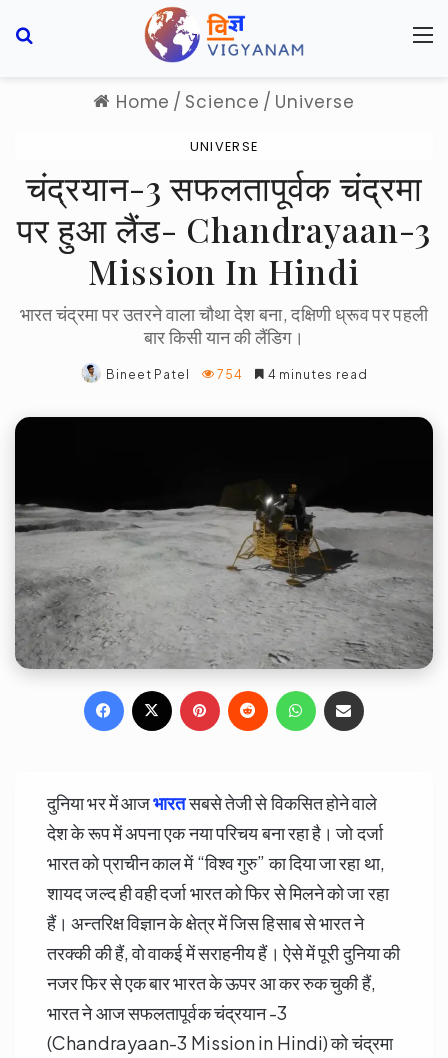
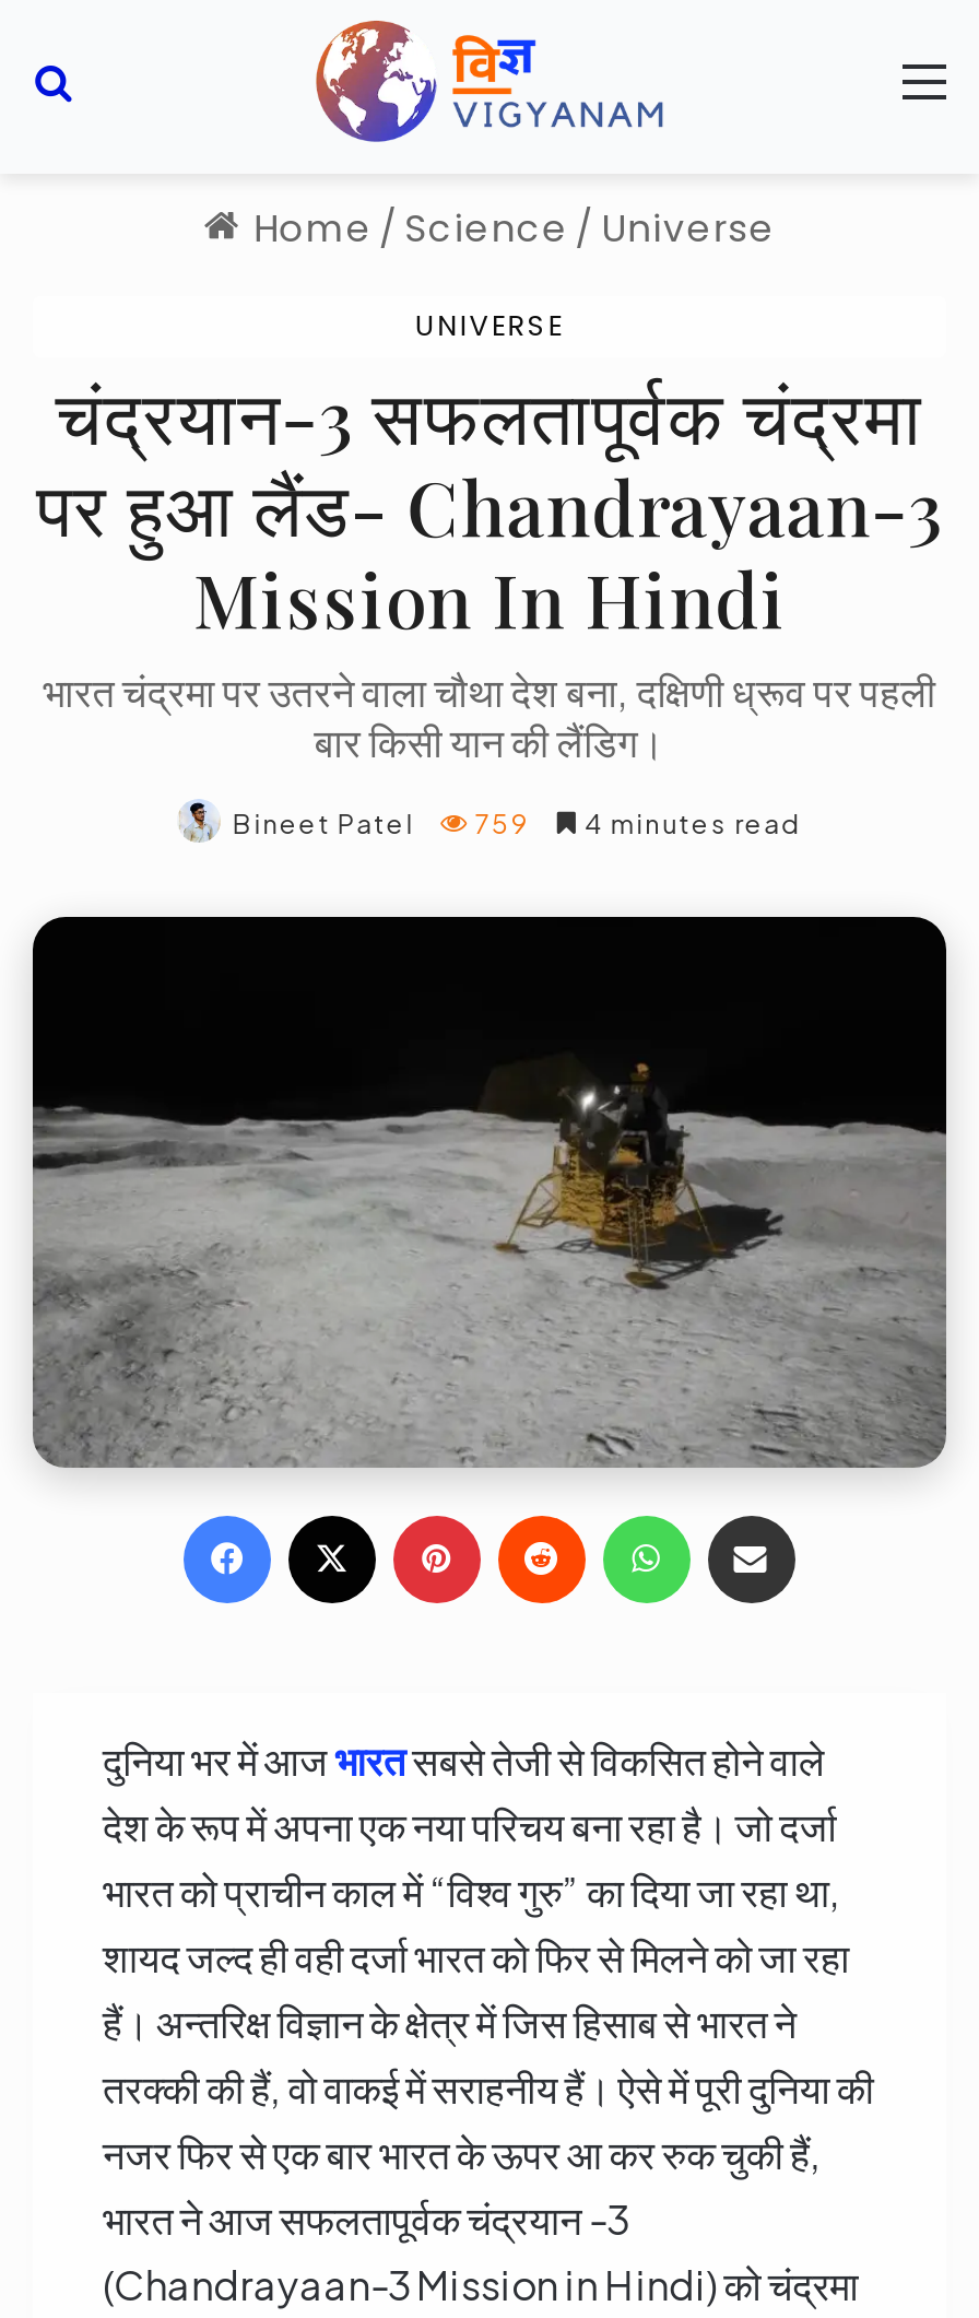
[106,367,367,382] Bineet Patel 754 4 minutes read -> [233,808,803,840] Bineet Patel 759 4 minutes read

